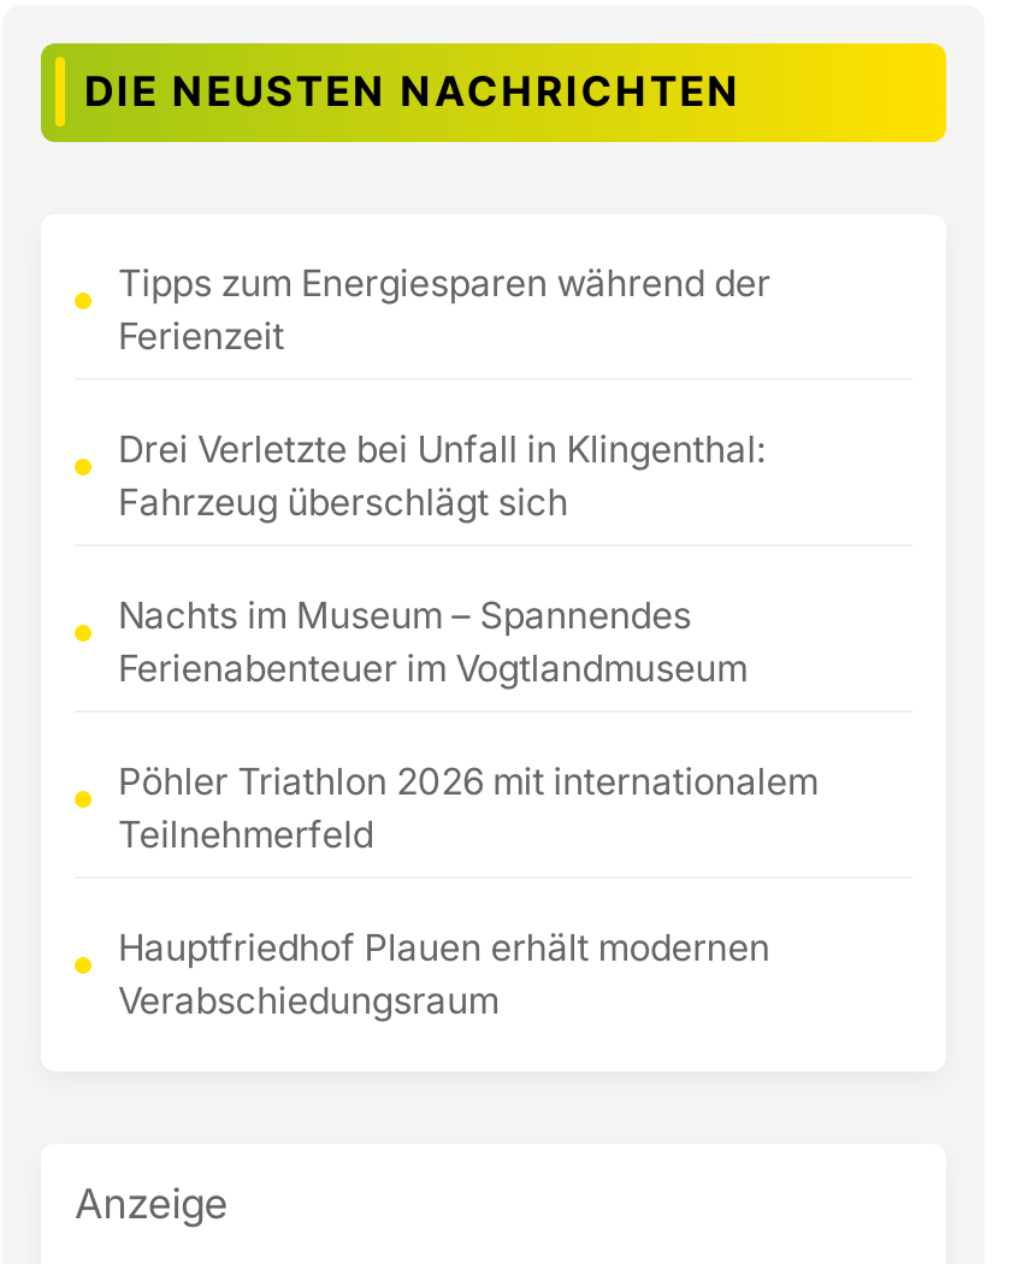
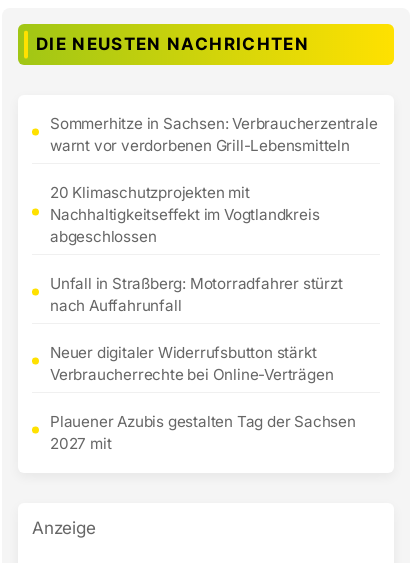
[118,260,770,359] Tipps zum Energiesparen während der | Ferienzeit -> [50,114,377,155] Sommerhitze in Sachsen: Verbraucherzentrale | warnt vor verdorbenen Grill-Lebensmitteln
[118,426,765,525] Drei Verletzte bei Unfall in Klingenthal: | Fahrzeug überschlägt sich -> [50,183,319,246] 20 Klimaschutzprojekten mit | Nachhaltigkeitseffekt im Vogtlandkreis | abgeschlossen
[118,593,747,691] Nachts im Museum – Spannendes | Ferienabenteuer im Vogtlandmuseum -> [50,274,343,315] Unfall in Straßberg: Motorradfahrer stürzt | nach Auffahrunfall
[118,759,818,857] Pöhler Triathlon 2026 mit internationalem | Teilnehmerfeld -> [50,343,333,384] Neuer digitaler Widerrufsbutton stärkt | Verbraucherrechte bei Online-Verträgen
[118,925,770,1023] Hauptfriedhof Plauen erhält modernen | Verabschiedungsraum -> [50,412,356,453] Plauener Azubis gestalten Tag der Sachsen | 2027 mit

